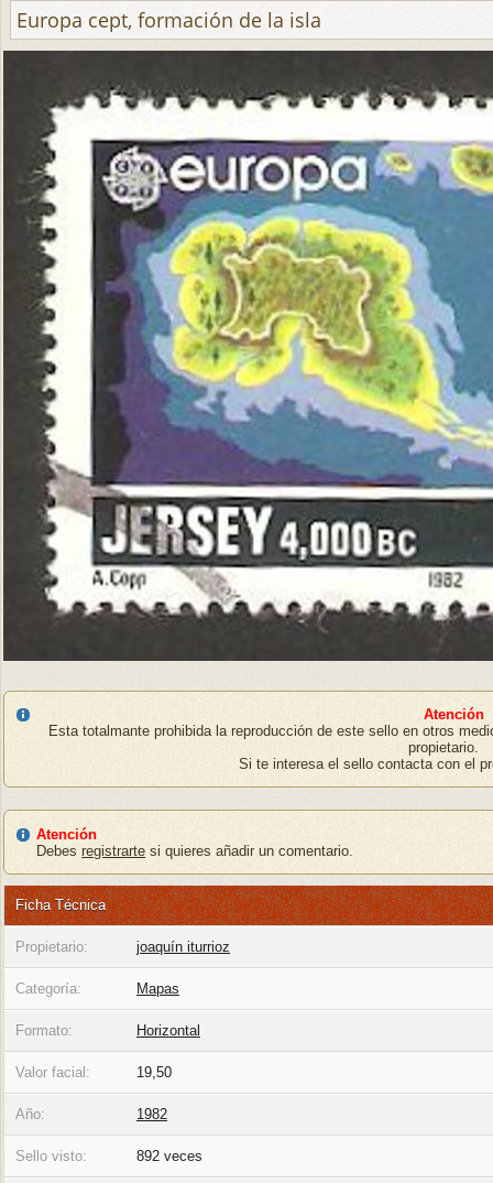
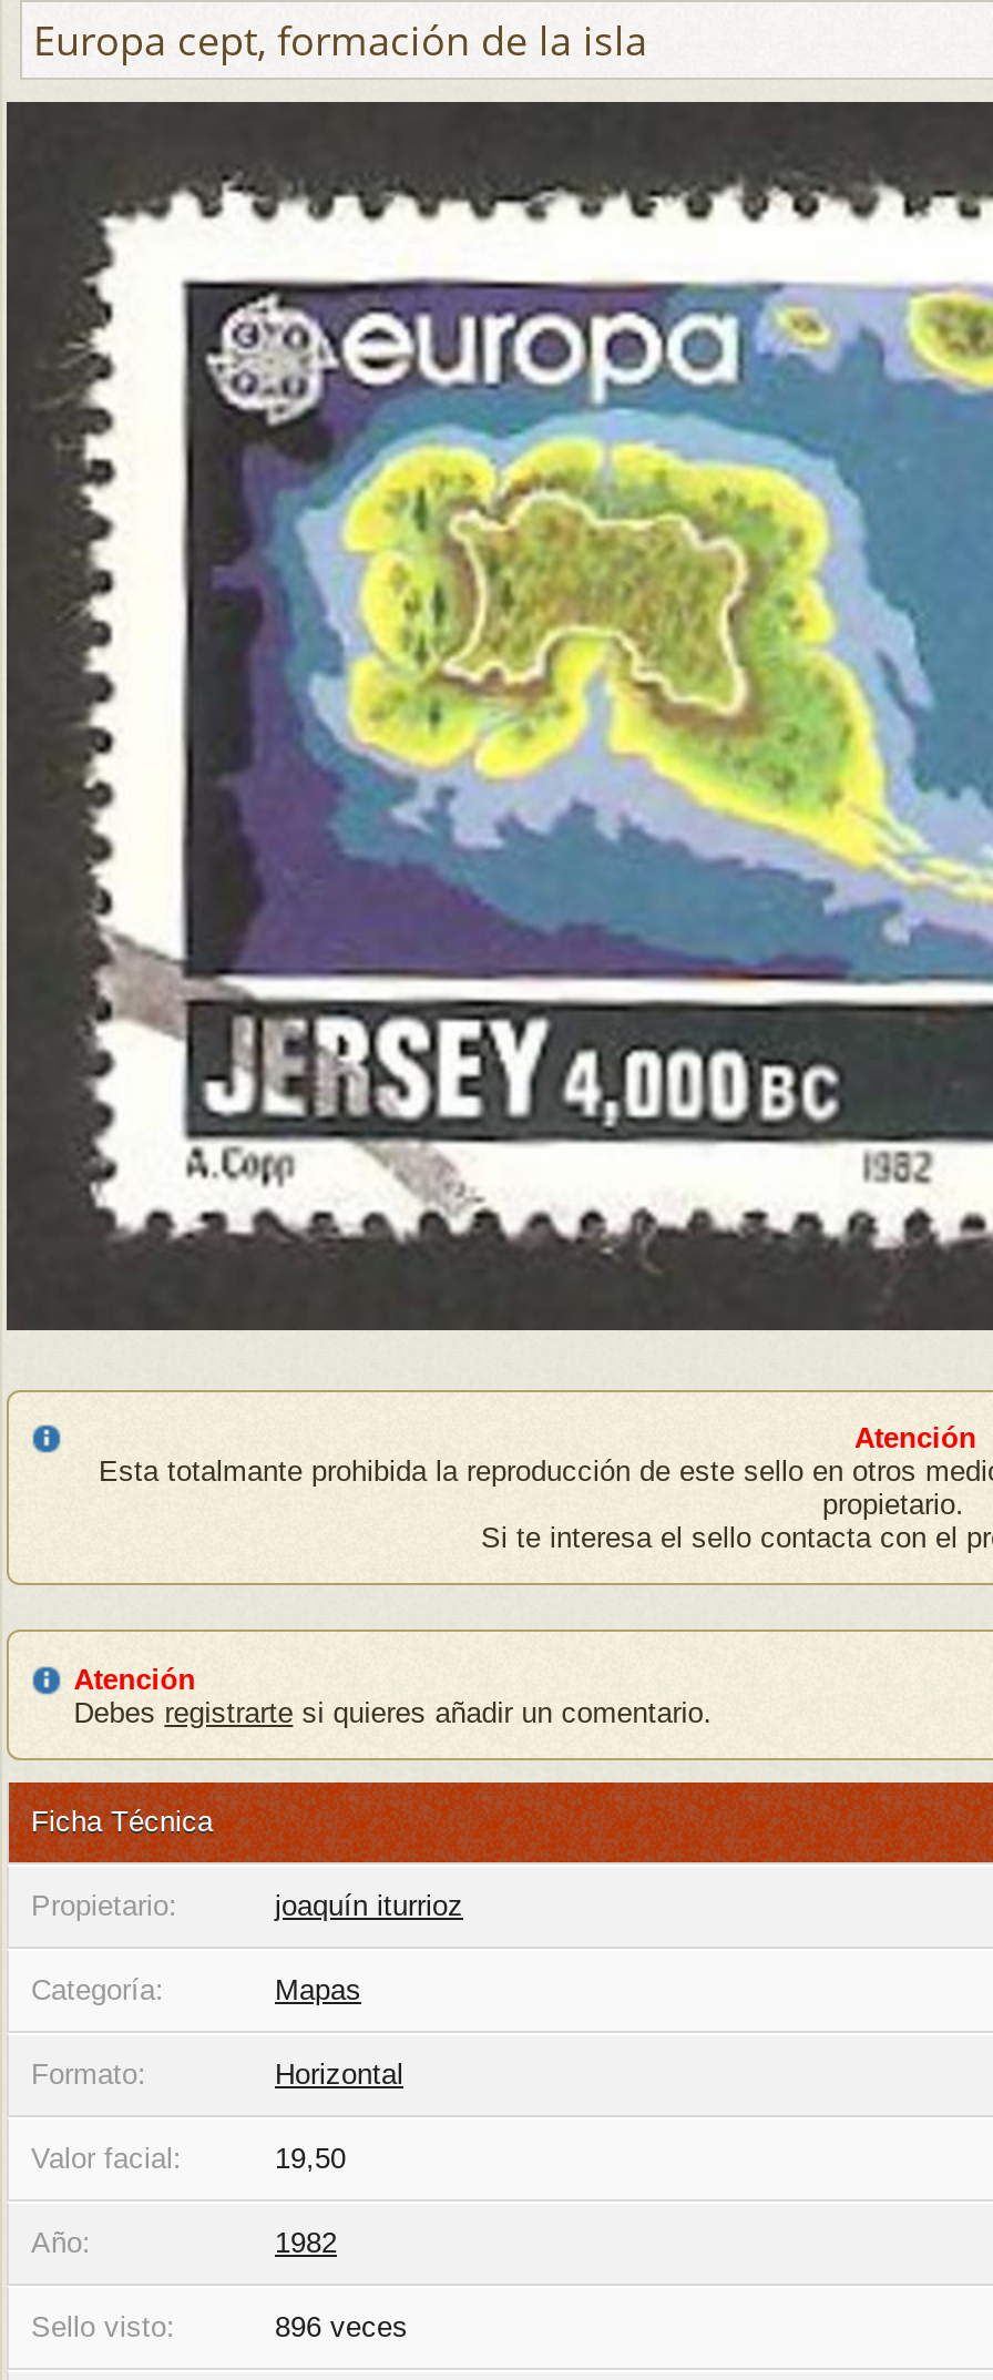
[136,1148,202,1164] 892 veces -> [275,2310,408,2343] 896 veces

